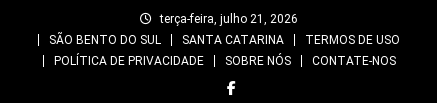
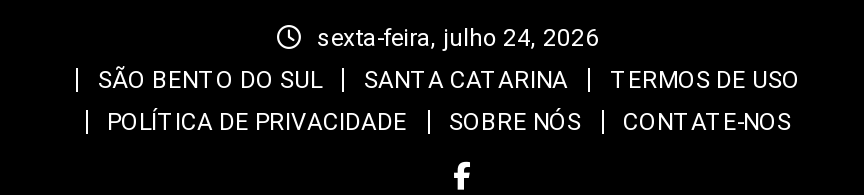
[160,12,298,26] terça-feira, julho 21, 2026 -> [317,24,599,52] sexta-feira, julho 24, 2026

